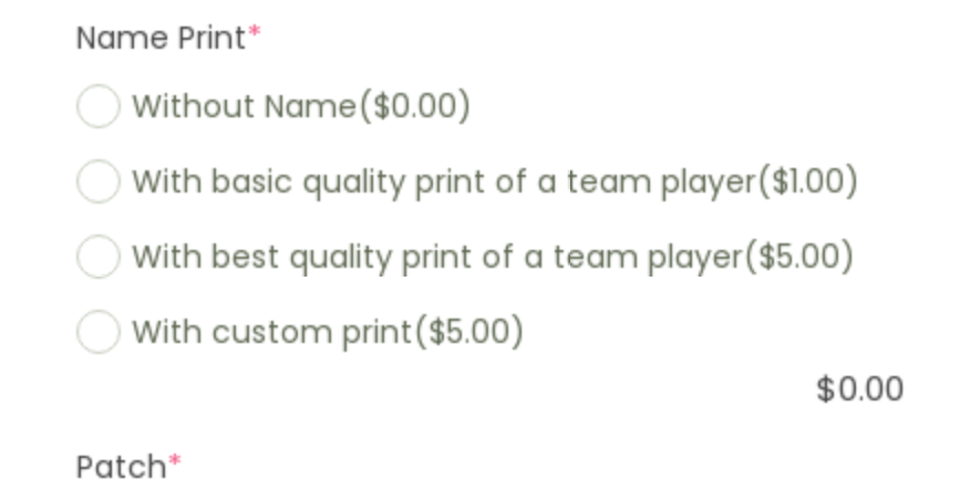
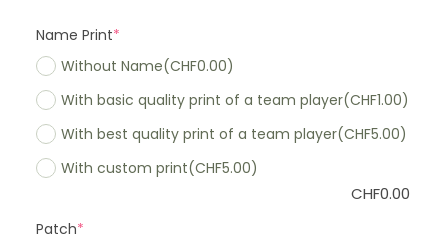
[132,84,473,128] Without Name($0.00) -> [61,56,234,76] Without Name(CHF0.00)
[132,159,860,203] With basic quality print of a team player($1.00) -> [61,90,409,110] With basic quality print of a team player(CHF1.00)
[132,234,856,279] With best quality print of a team player($5.00) -> [61,124,407,144] With best quality print of a team player(CHF5.00)
[132,310,905,412] With custom print($5.00) | $0.00 -> [61,158,410,204] With custom print(CHF5.00) | CHF0.00

